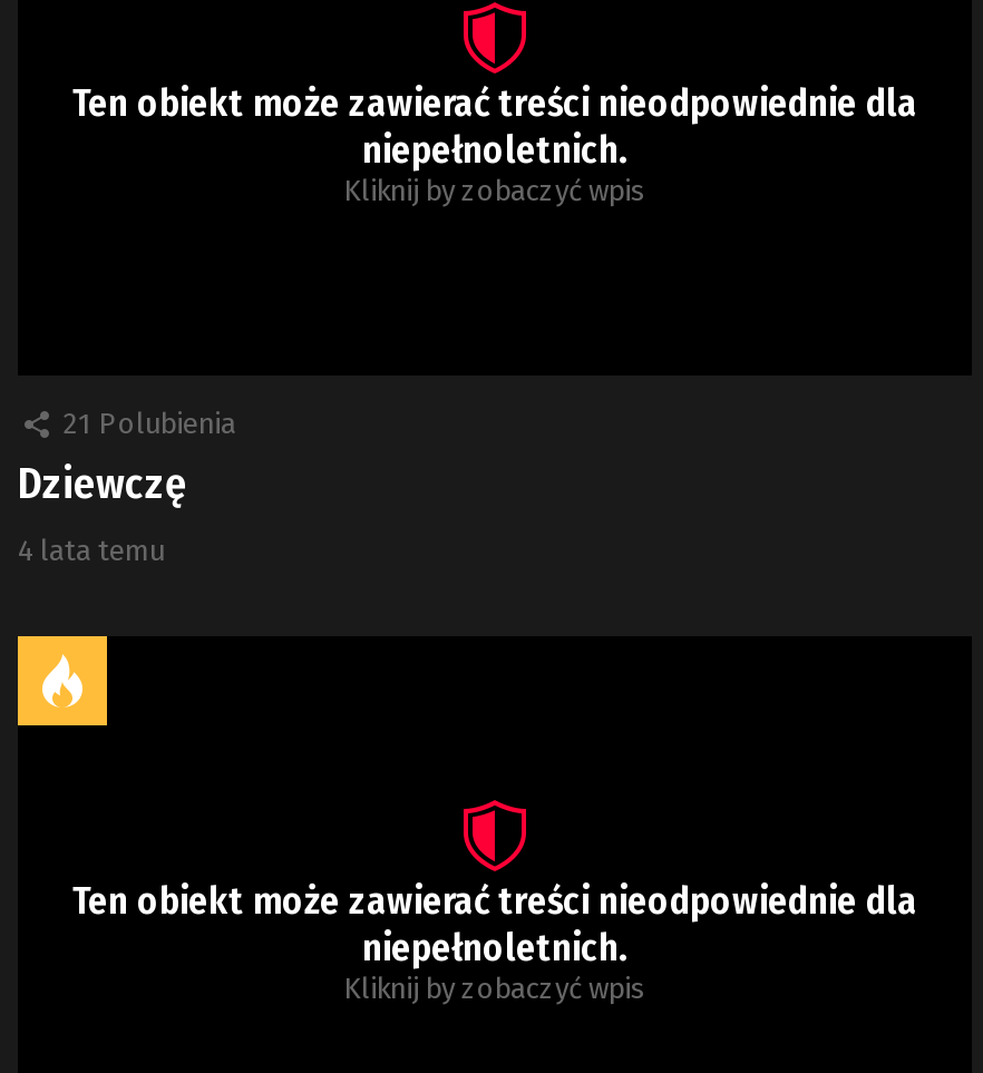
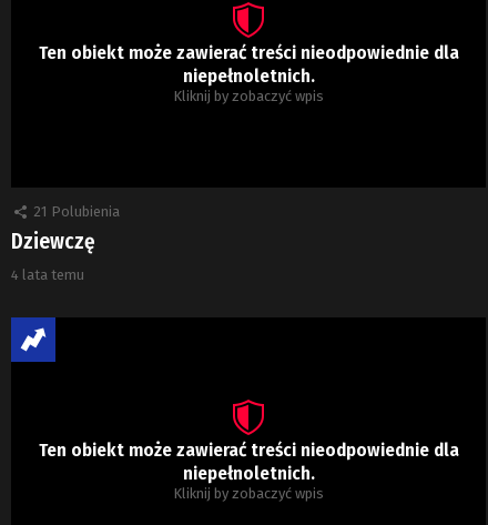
[16,632,109,728] [image] -> [10,316,57,363] [image]

